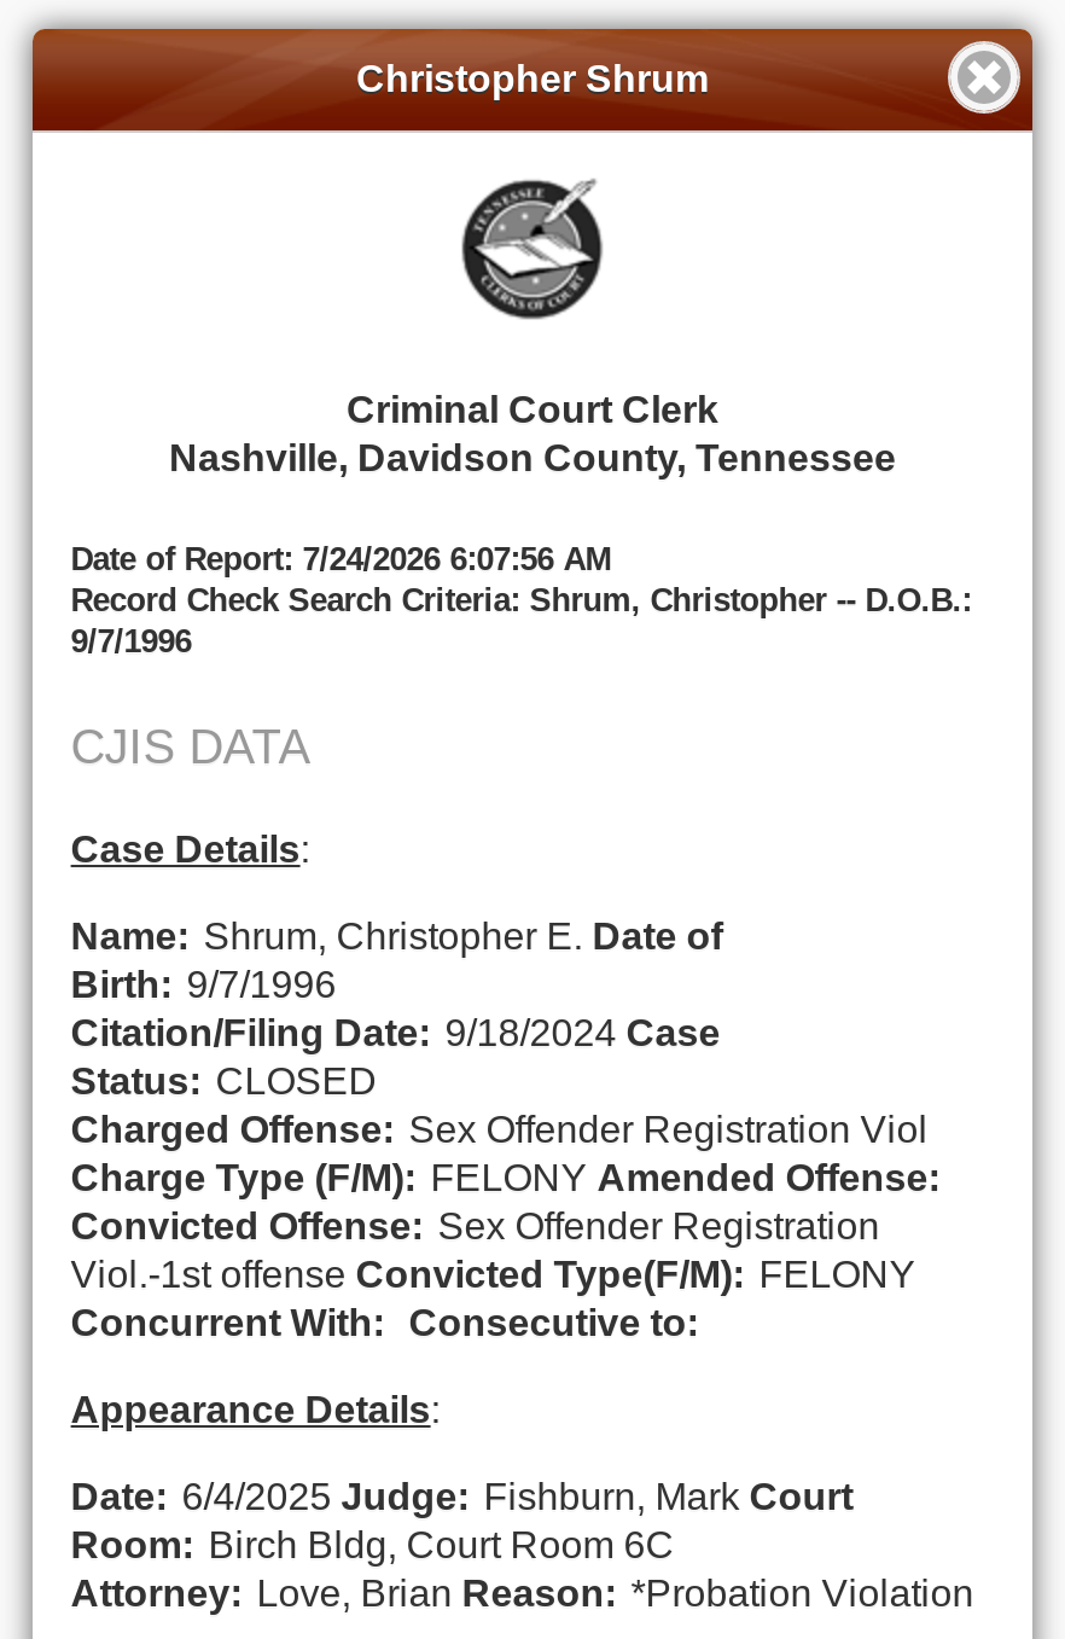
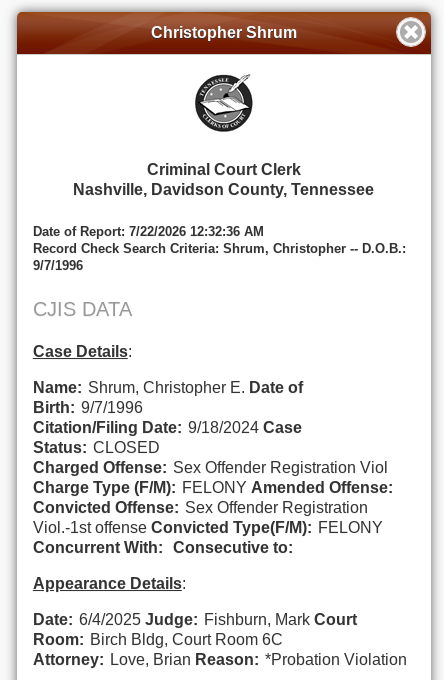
[71,540,612,576] Date of Report: 7/24/2026 6:07:56 AM -> [33,224,264,239] Date of Report: 7/22/2026 12:32:36 AM

